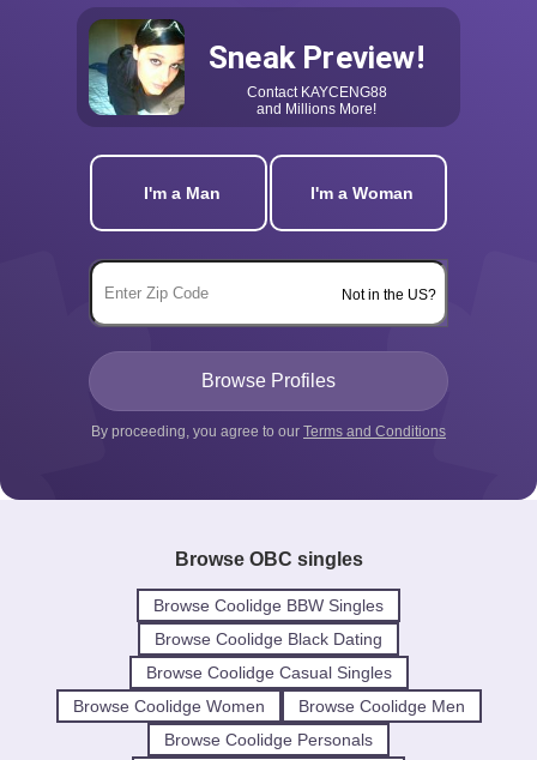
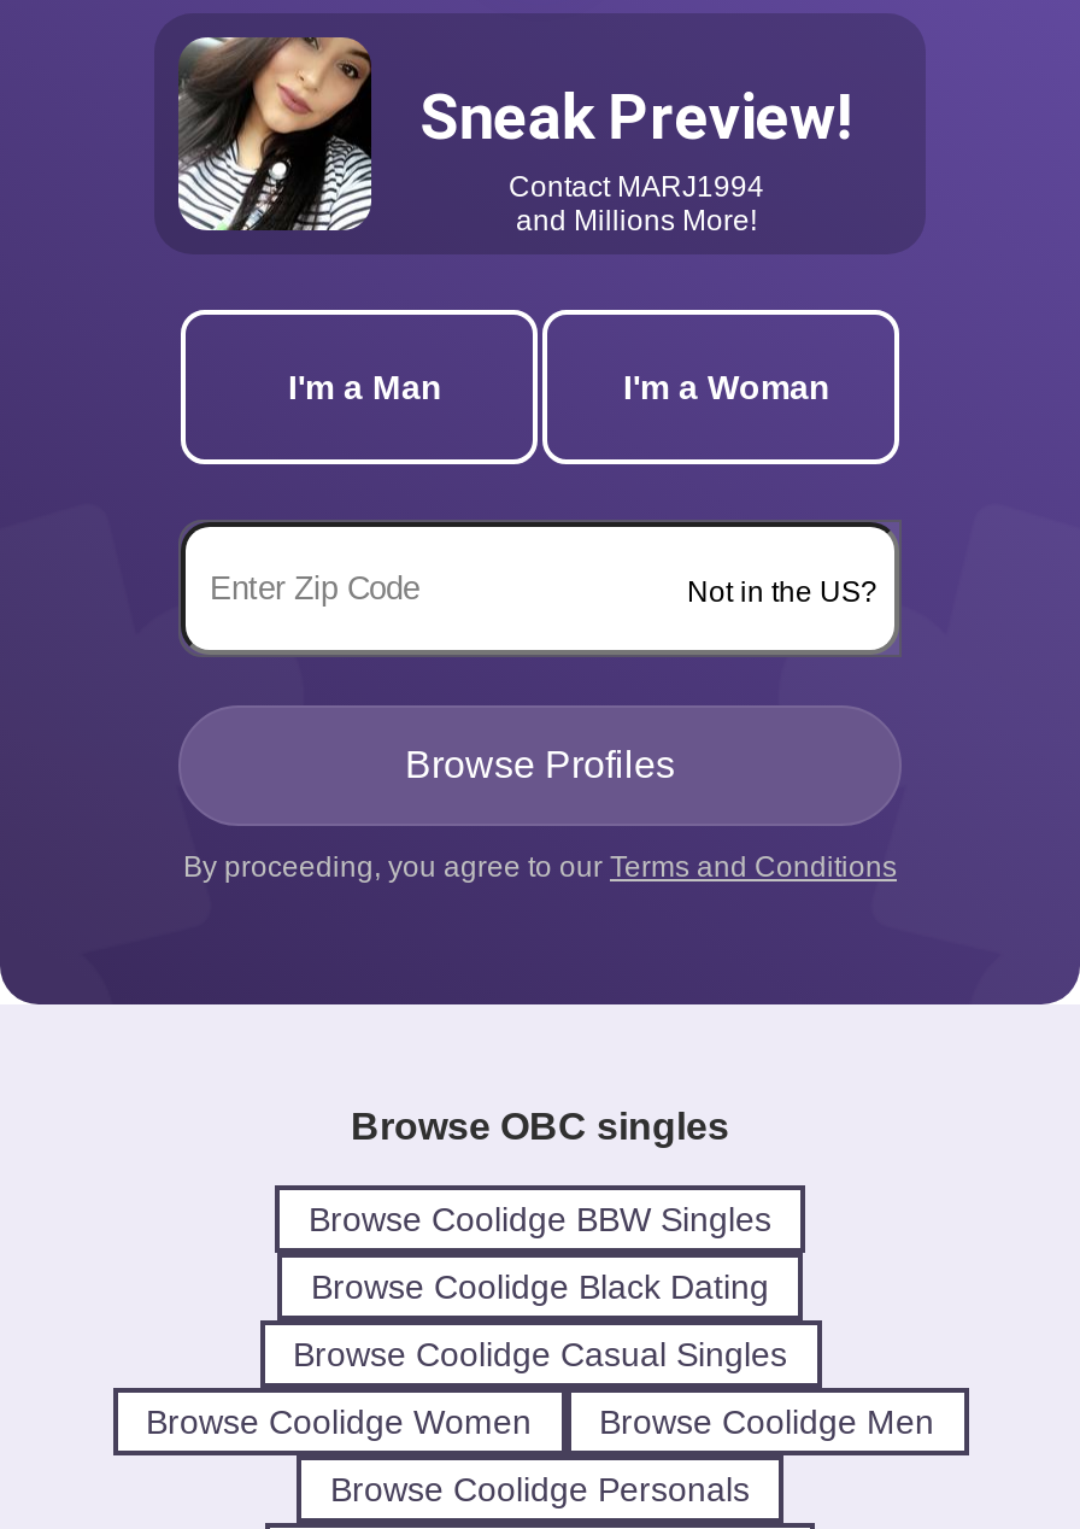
[89,18,186,116] [image] -> [176,34,374,232] [image]
[246,85,387,101] Contact KAYCENG88 -> [509,170,764,204] Contact MARJ1994

